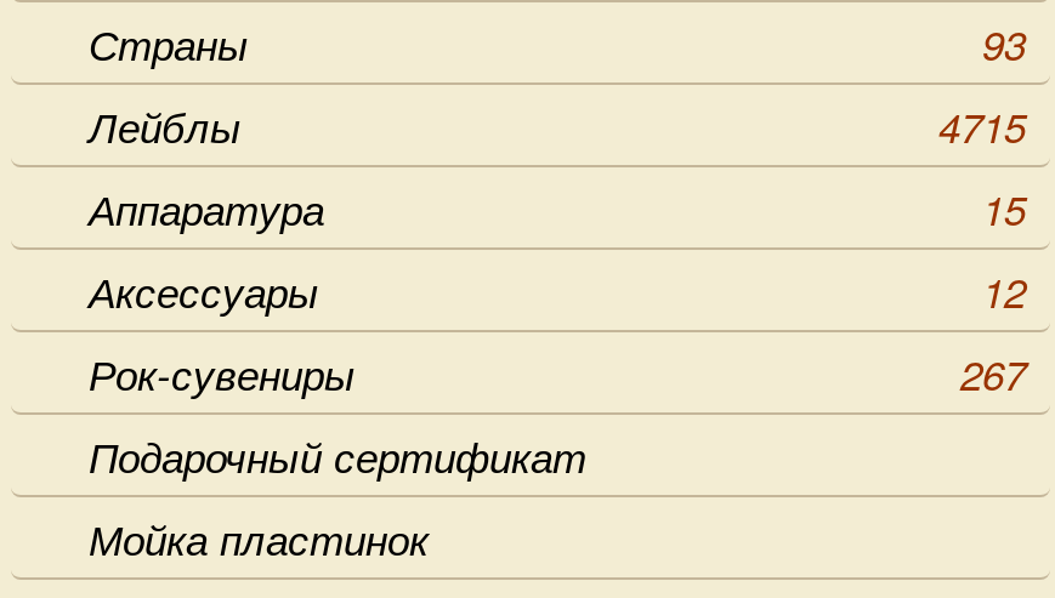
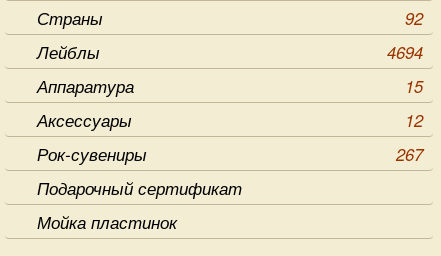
[982,15,1026,73] 93 -> [405,6,423,30] 92
[938,97,1026,155] 4715 -> [387,40,423,64] 4694

